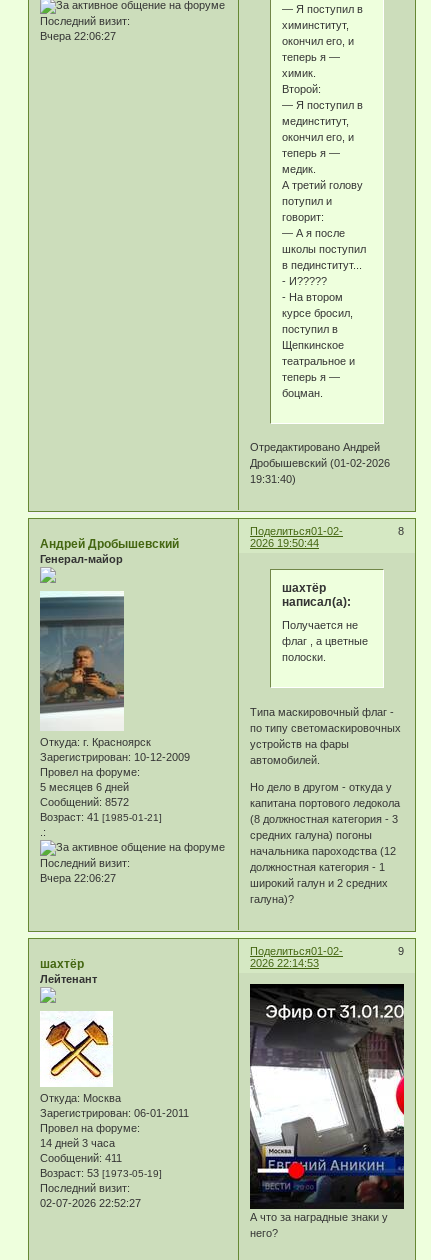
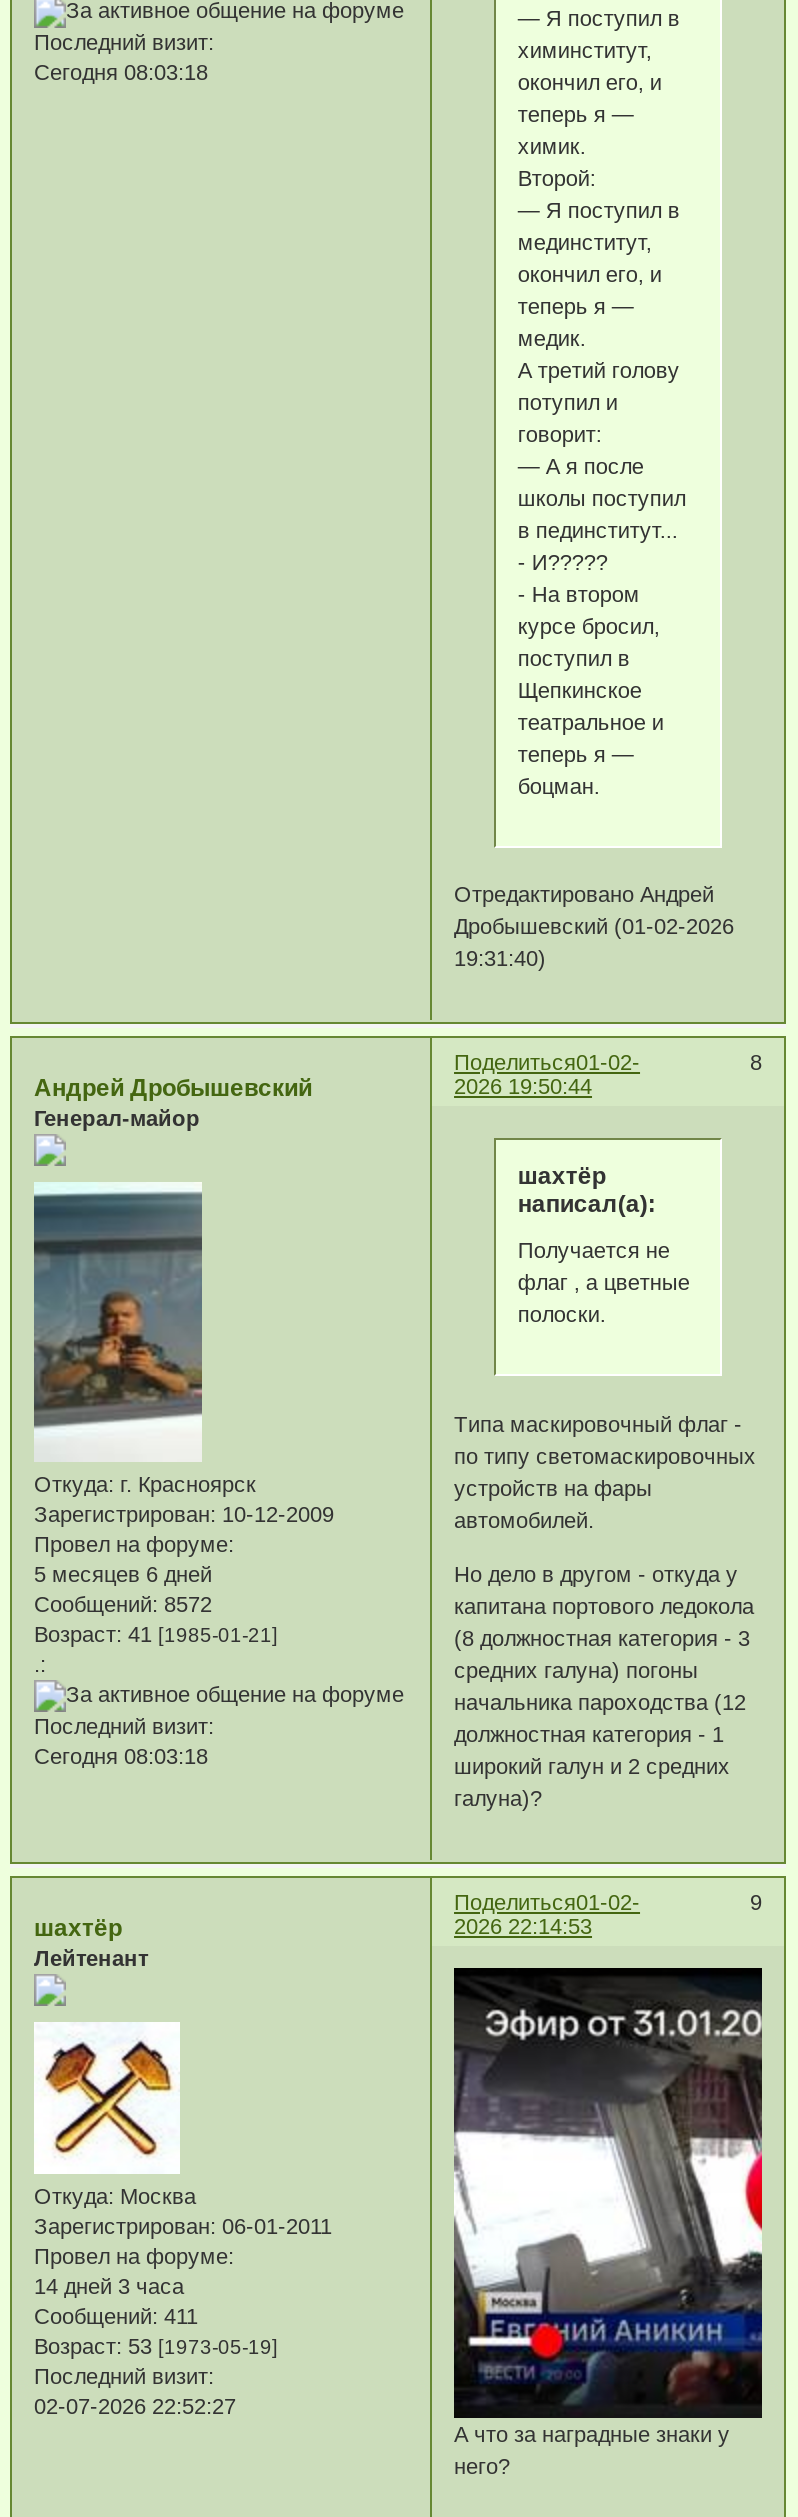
[40,30,116,42] Вчера 22:06:27 -> [34,60,208,84] Сегодня 08:03:18
[40,872,116,884] Вчера 22:06:27 -> [34,1744,208,1768] Сегодня 08:03:18

